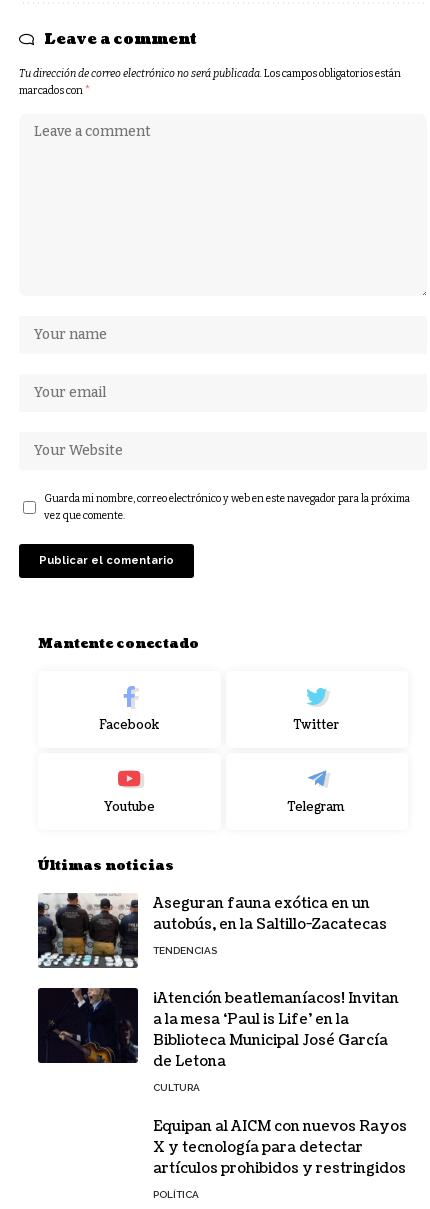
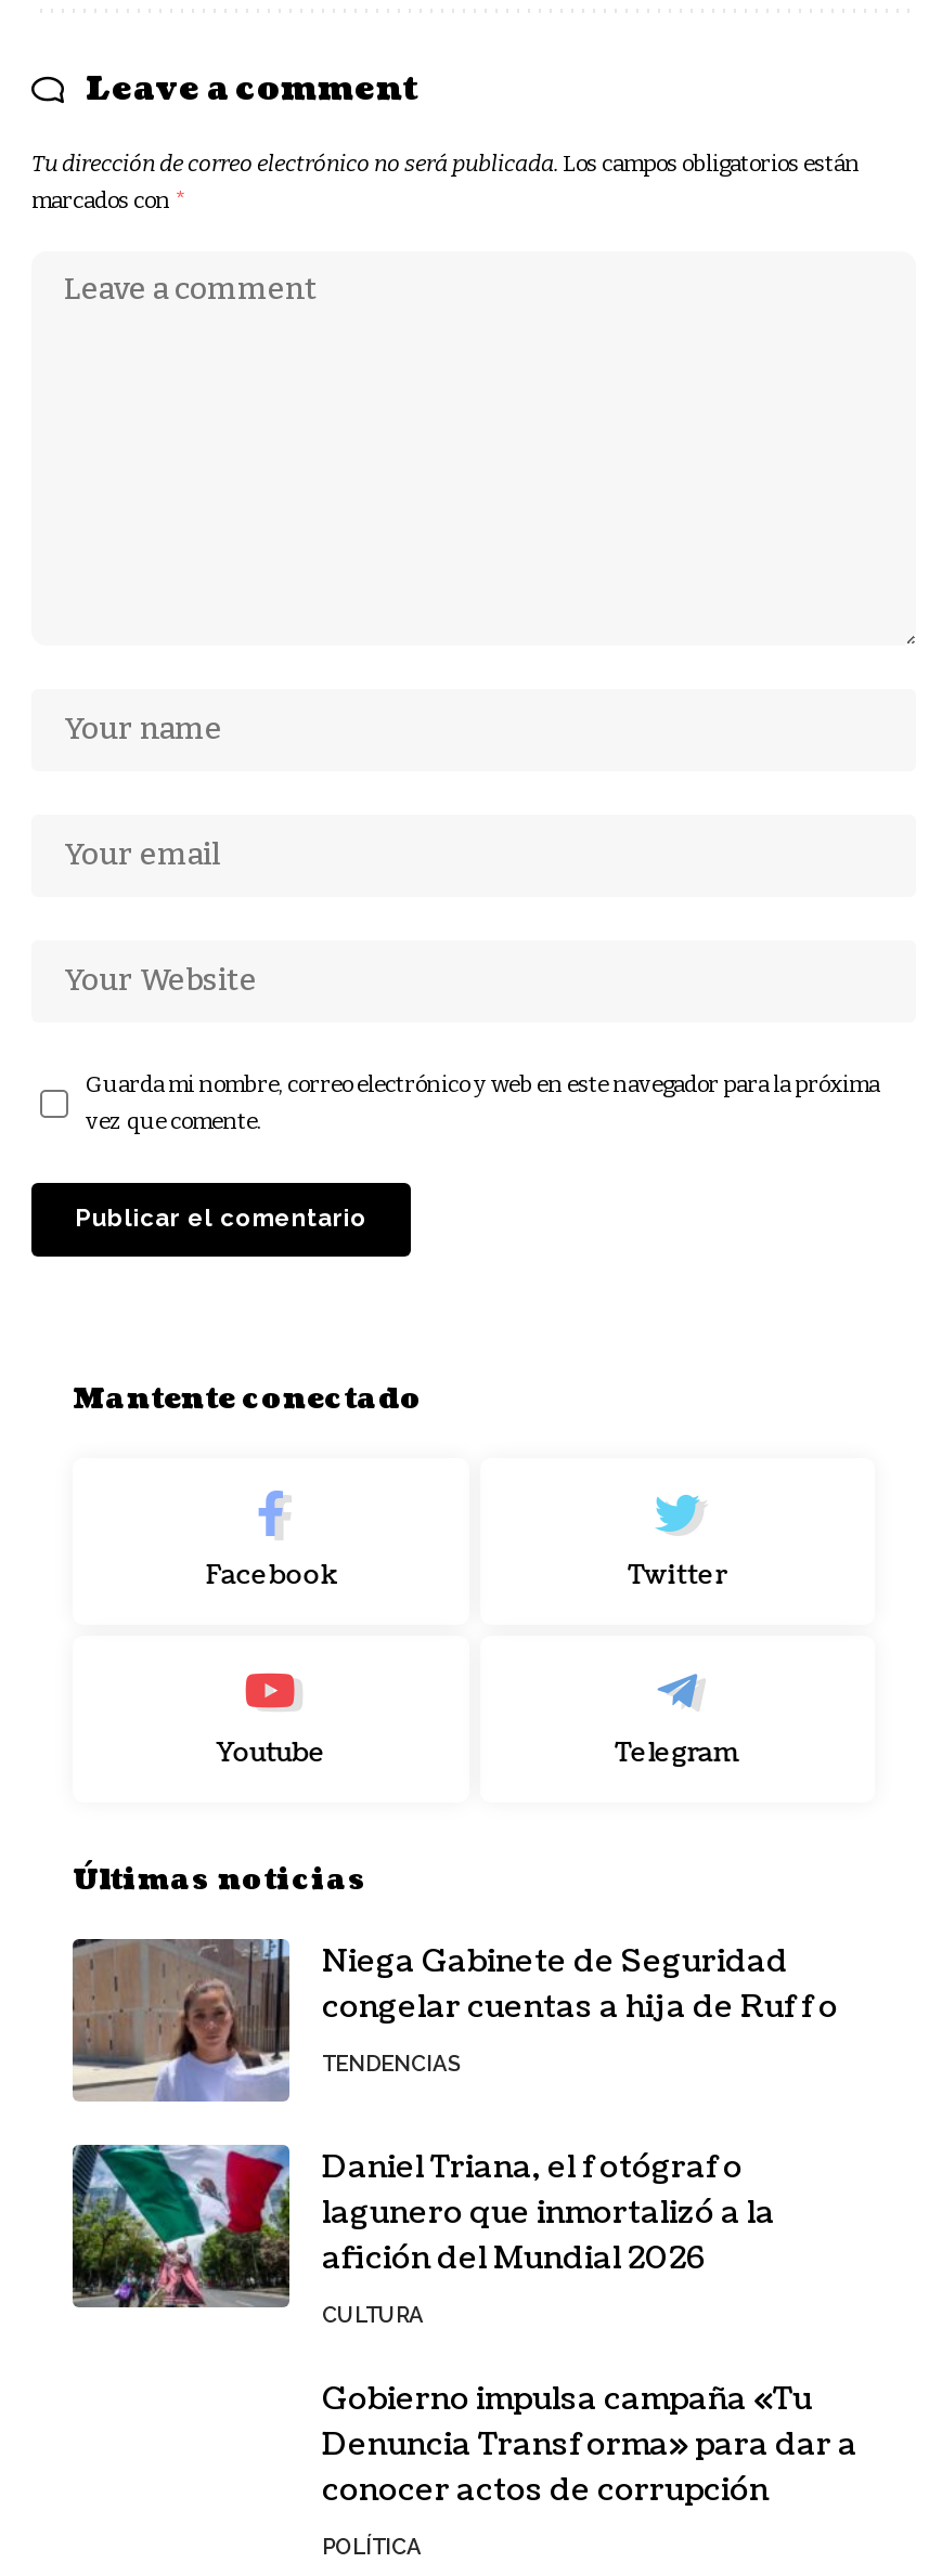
[37,893,387,969] [image] | Aseguran fauna exótica en un | autobús, en la Saltillo-Zacatecas -> [70,1937,838,2102] [image] | Niega Gabinete de Seguridad | congelar cuentas a hija de Ruffo
[38,987,399,1071] [image] | ¡Atención beatlemaníacos! Invitan | a la mesa ‘Paul is Life’ en la | Biblioteca Municipal José García | de Letona -> [70,2143,775,2310] [image] | Daniel Triana, el fotógrafo | lagunero que inmortalizó a la | afición del Mundial 2026
[153,1117,407,1178] Equipan al AICM con nuevos Rayos | X y tecnología para detectar | artículos prohibidos y restringidos -> [322,2379,857,2512] Gobierno impulsa campaña «Tu | Denuncia Transforma» para dar a | conocer actos de corrupción

